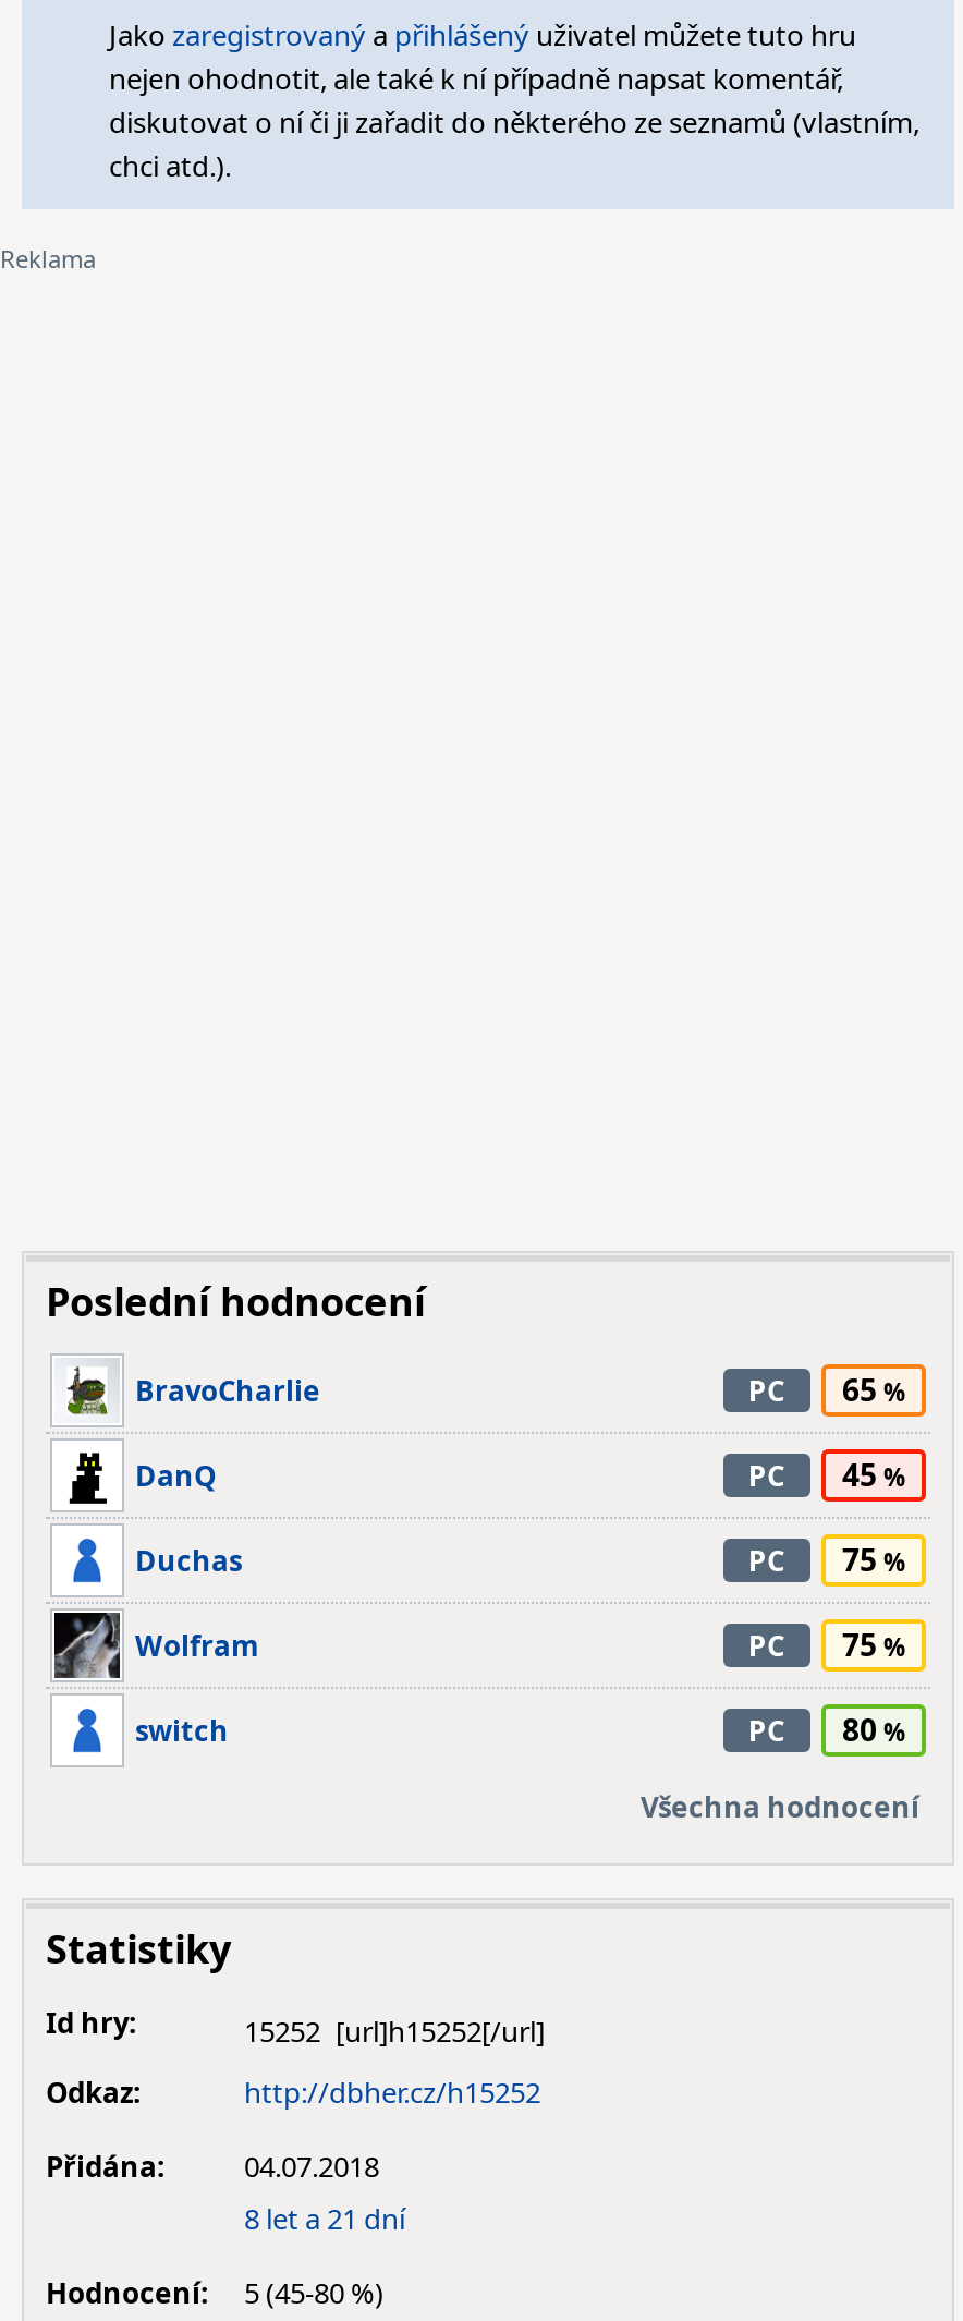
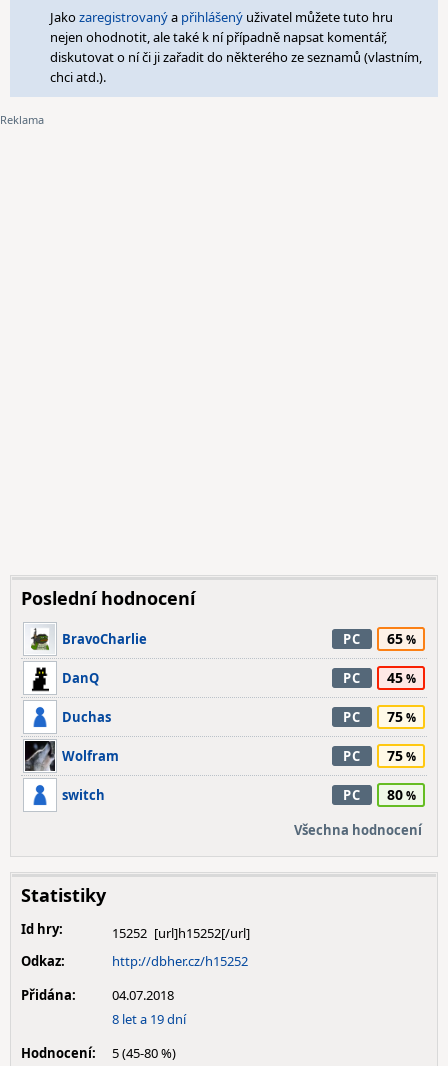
[244,2199,405,2238] 8 let a 21 dní -> [112,1010,186,1028] 8 let a 19 dní

